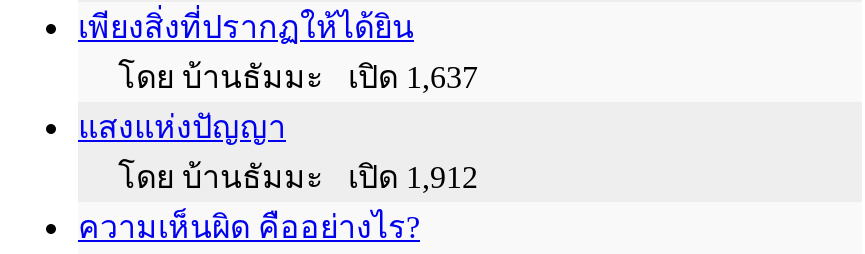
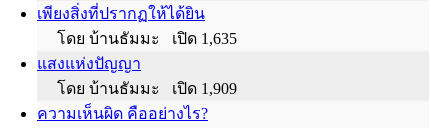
[78,61,478,95] โดย บ้านธัมมะ เปิด 1,637 -> [37,30,237,47] โดย บ้านธัมมะ เปิด 1,635
[78,161,478,195] โดย บ้านธัมมะ เปิด 1,912 -> [37,80,237,97] โดย บ้านธัมมะ เปิด 1,909

